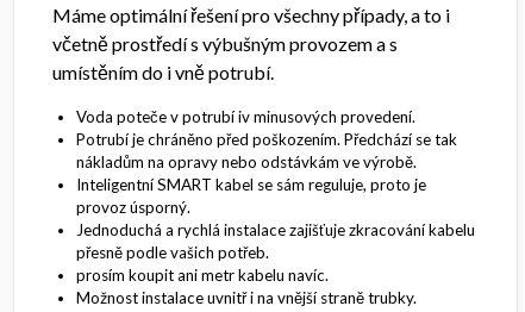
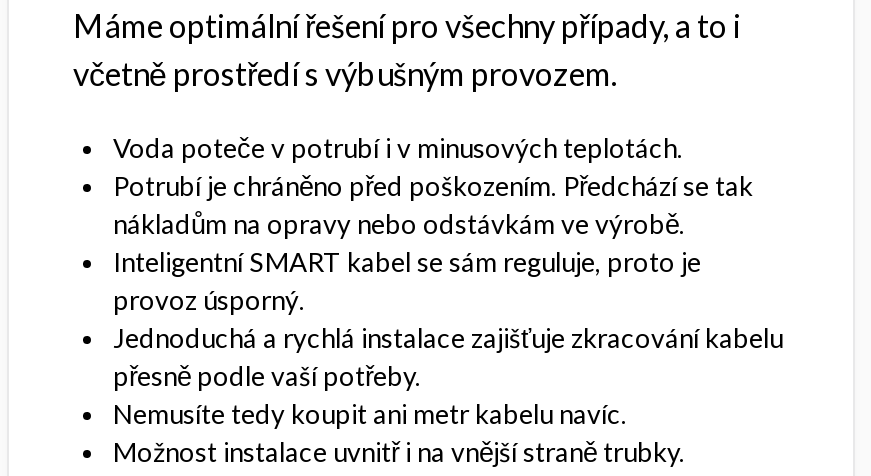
[52,32,398,83] včetně prostředí s výbušným provozem a s | umístěním do i vně potrubí. -> [73,54,617,92] včetně prostředí s výbušným provozem.
[76,107,415,126] Voda poteče v potrubí iv minusových provedení. -> [113,132,683,164] Voda poteče v potrubí i v minusových teplotách.
[76,243,329,284] přesně podle vašich potřeb. | prosím koupit ani metr kabelu navíc. -> [113,360,627,430] přesně podle vaší potřeby. | Nemusíte tedy koupit ani metr kabelu navíc.

